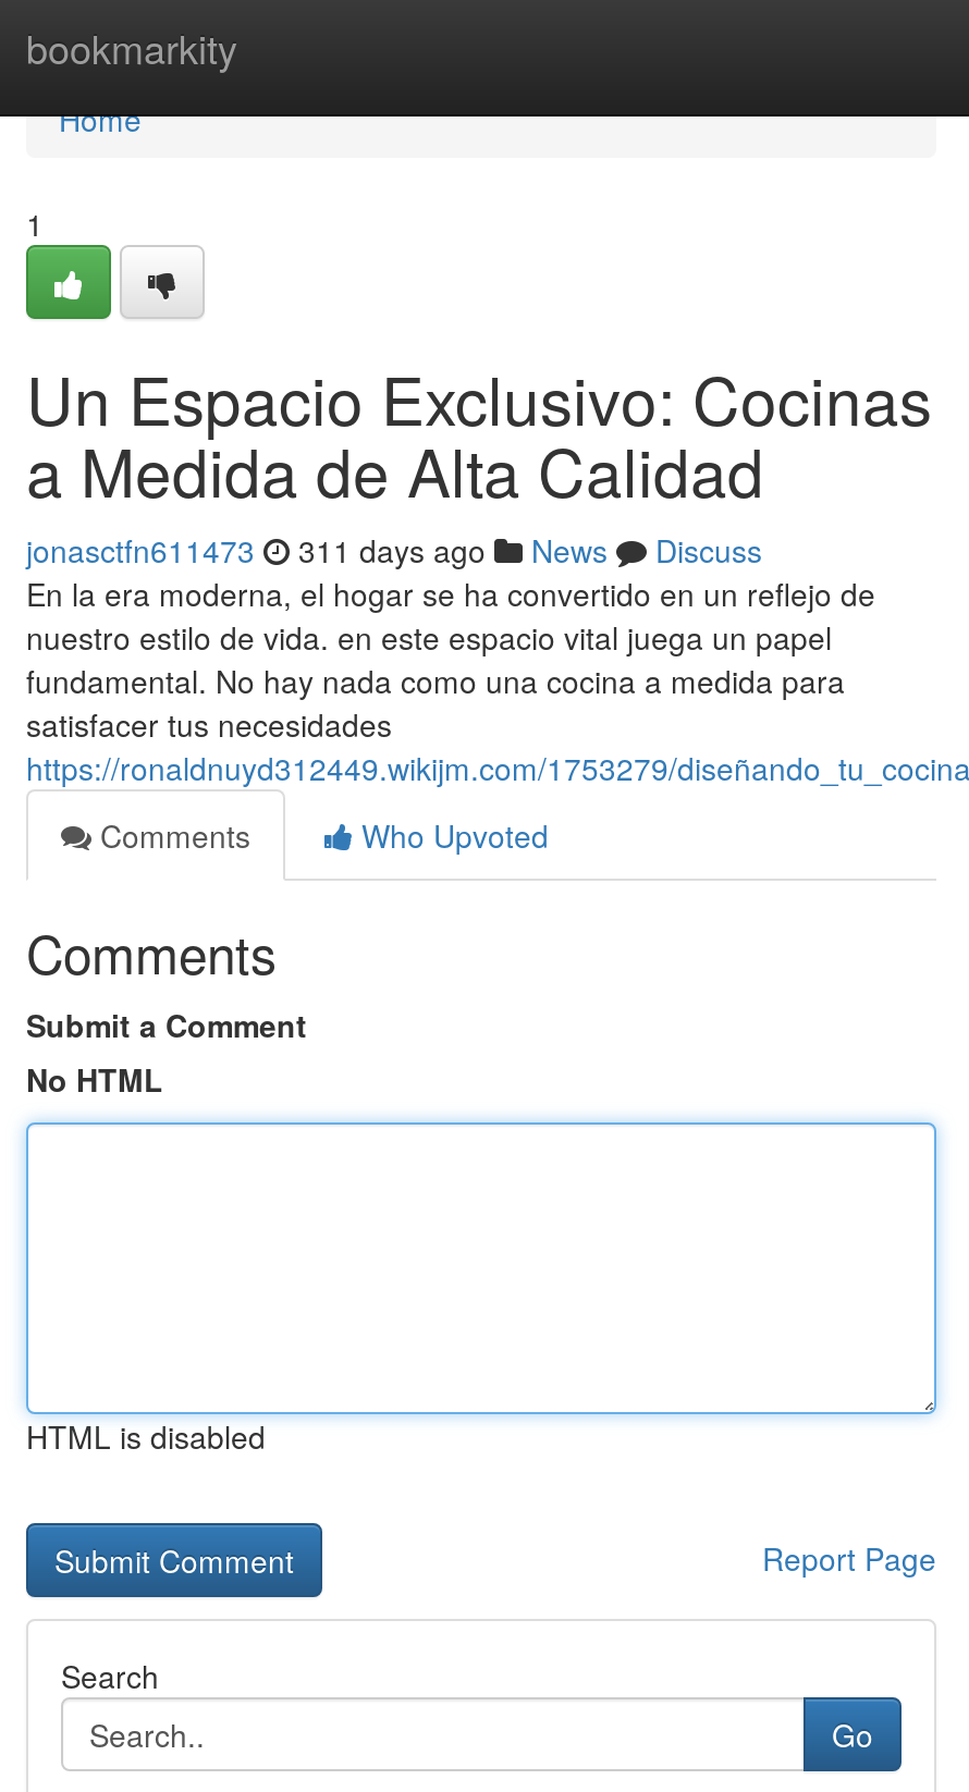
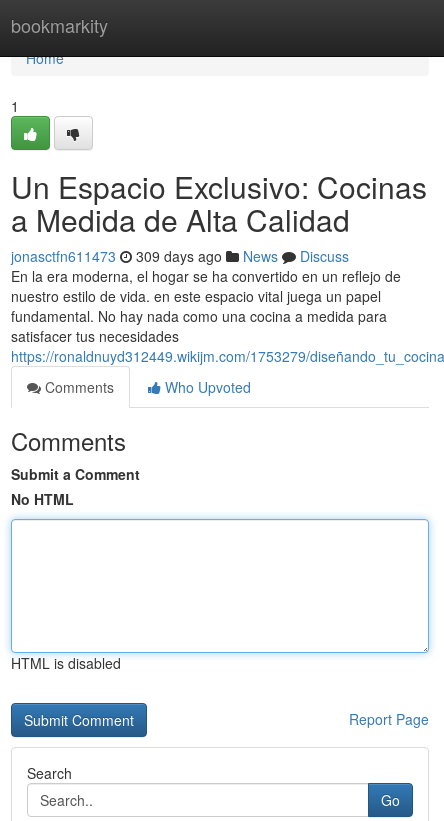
[26,528,762,572] jonasctfn611473 311 days ago News Discuss -> [11,246,349,266] jonasctfn611473 309 days ago News Discuss

